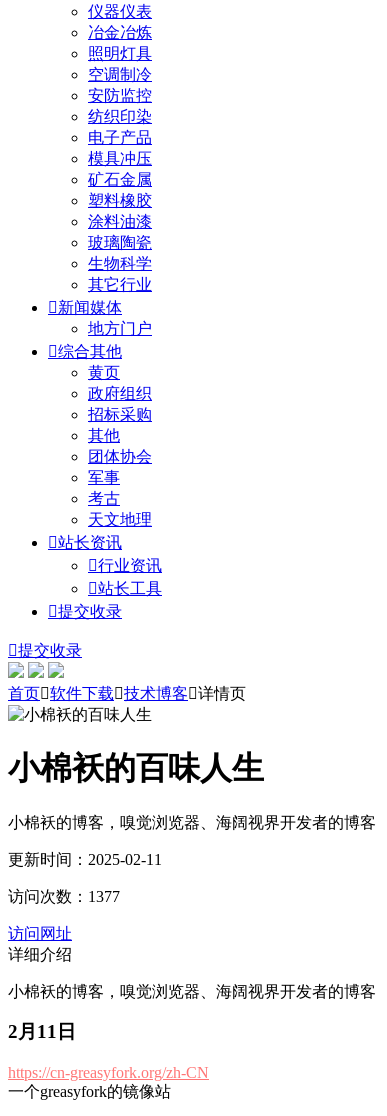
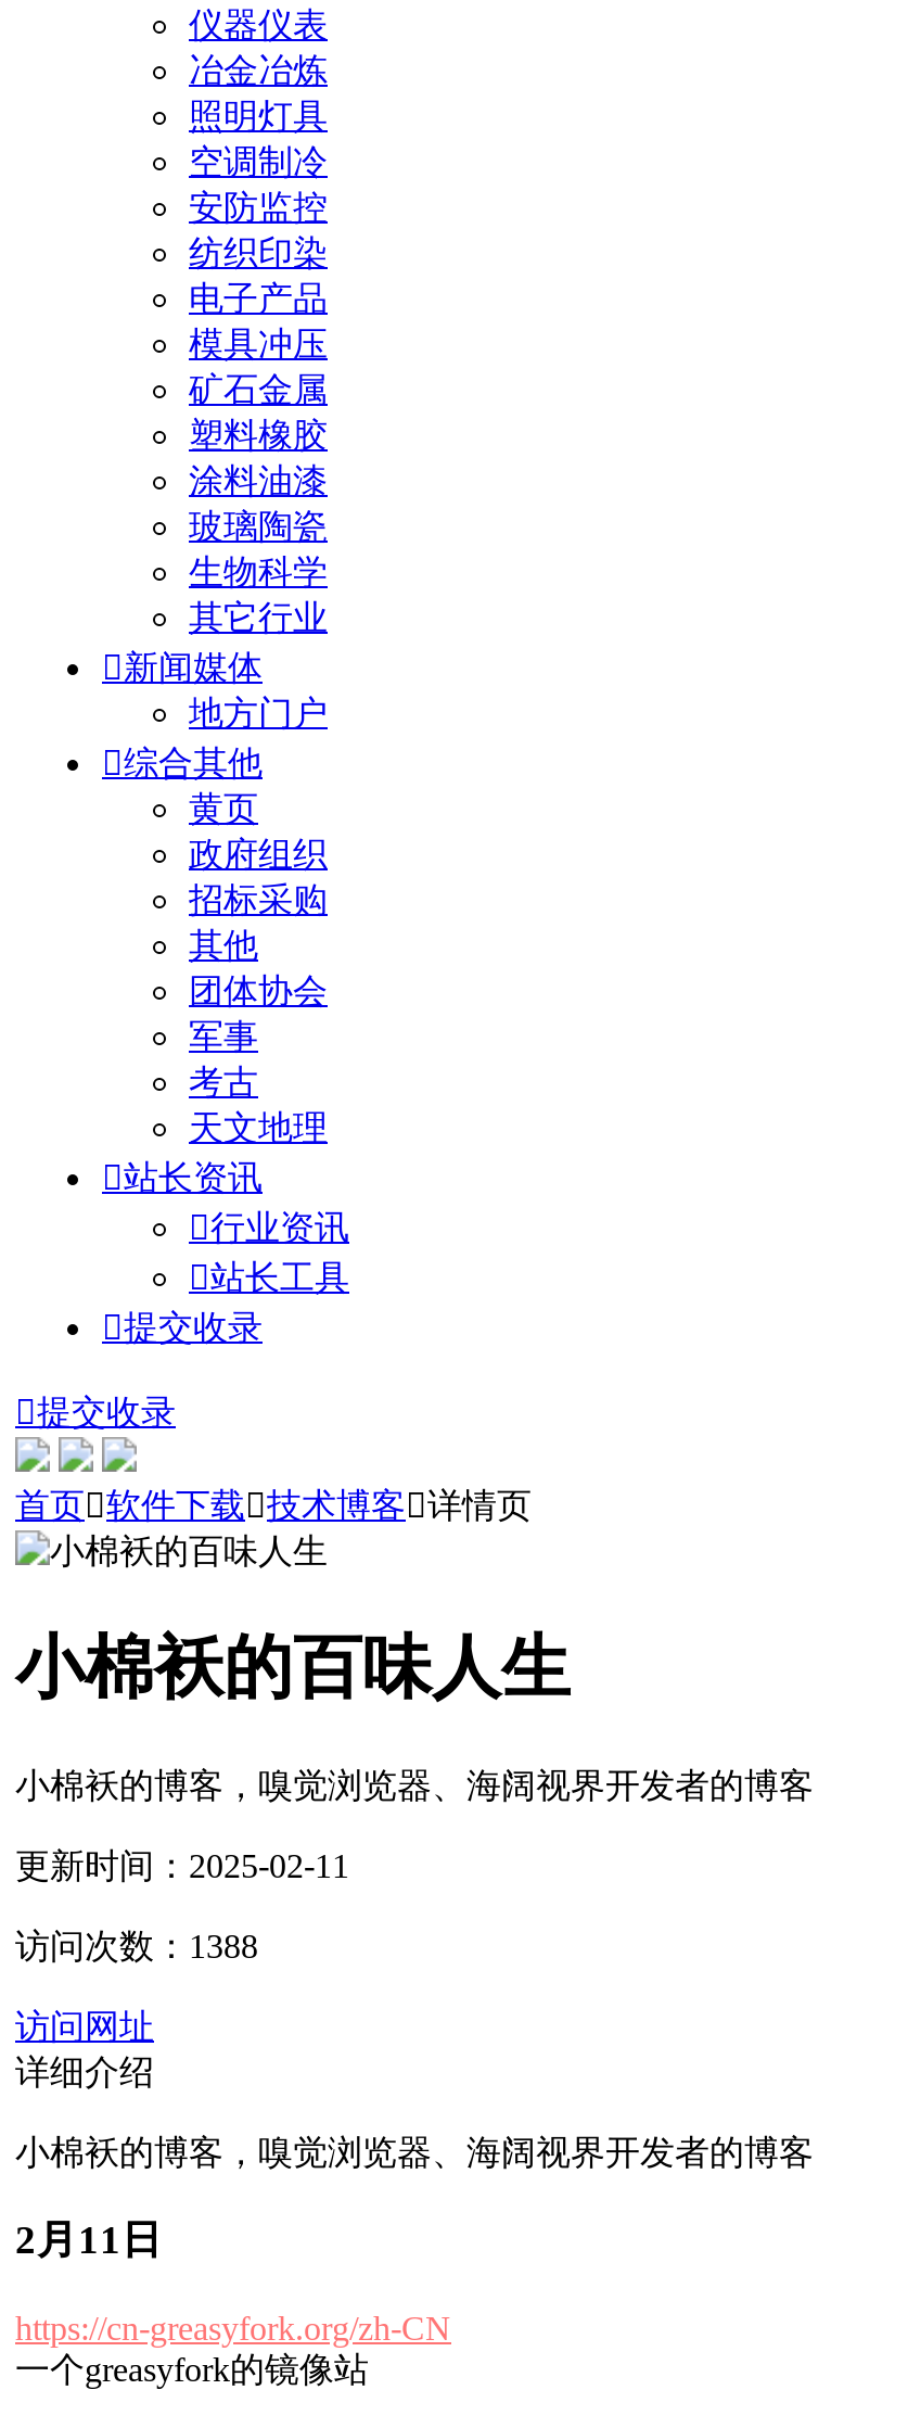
[8,888,120,905] 访问次数：1377 -> [15,1927,258,1964] 访问次数：1388

